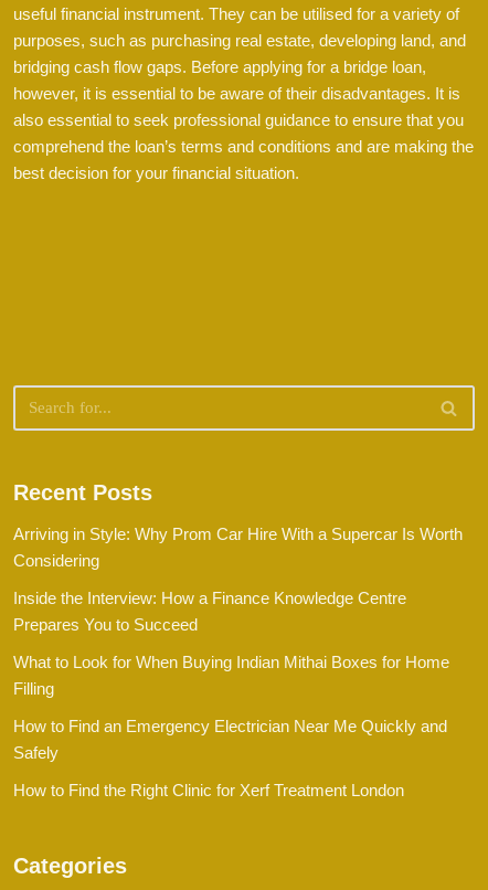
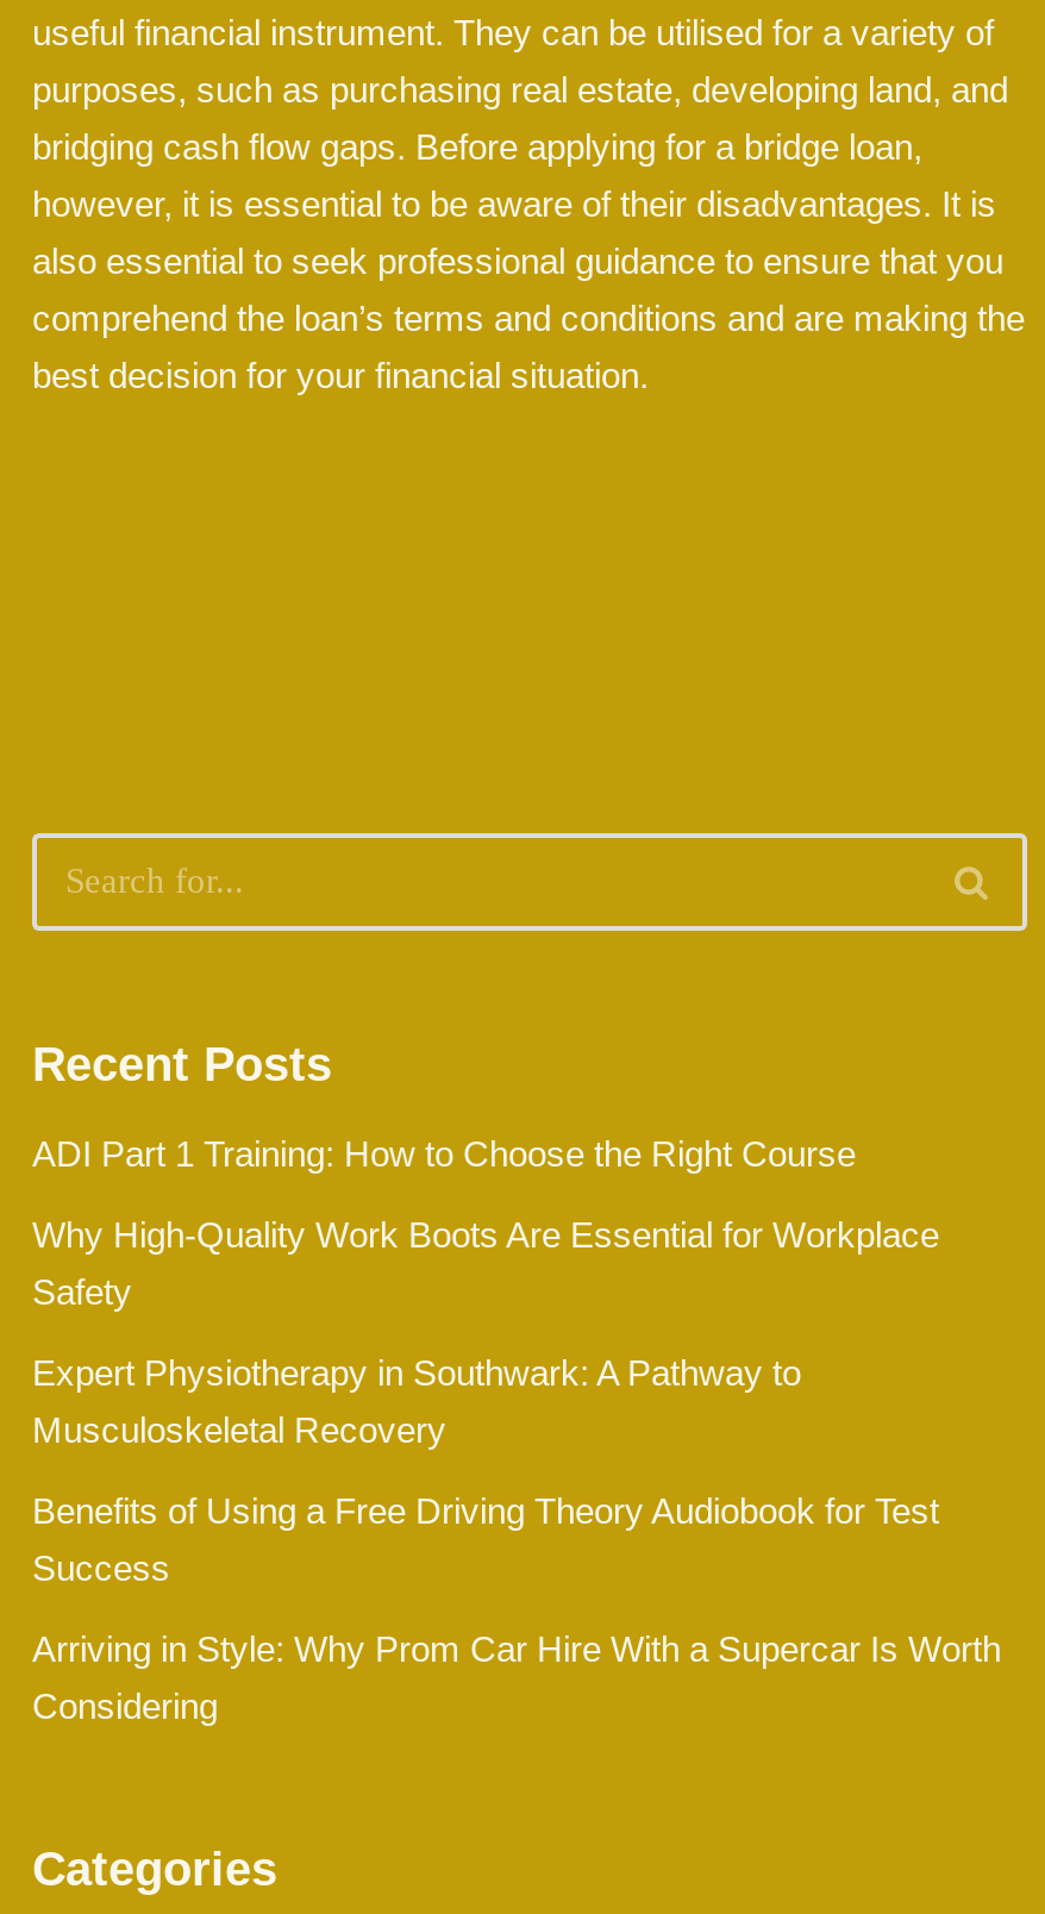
none -> [32,1132,939,1586] ADI Part 1 Training: How to Choose the Right Course | Why High-Quality Work Boots Are Essential for Workplace | Safety | Expert Physiotherapy in Southwark: A Pathway to | Musculoskeletal Recovery | Benefits of Using a Free Driving Theory Audiobook for Test | Success
moved [13,525,463,570] -> [32,1627,1001,1725]: Arriving in Style: Why Prom Car Hire With a Supercar Is Worth | Considering
[13,589,449,800] Inside the Interview: How a Finance Knowledge Centre | Prepares You to Succeed | What to Look for When Buying Indian Mithai Boxes for Home | Filling | How to Find an Emergency Electrician Near Me Quickly and | Safely | How to Find the Right Clinic for Xerf Treatment London -> none

